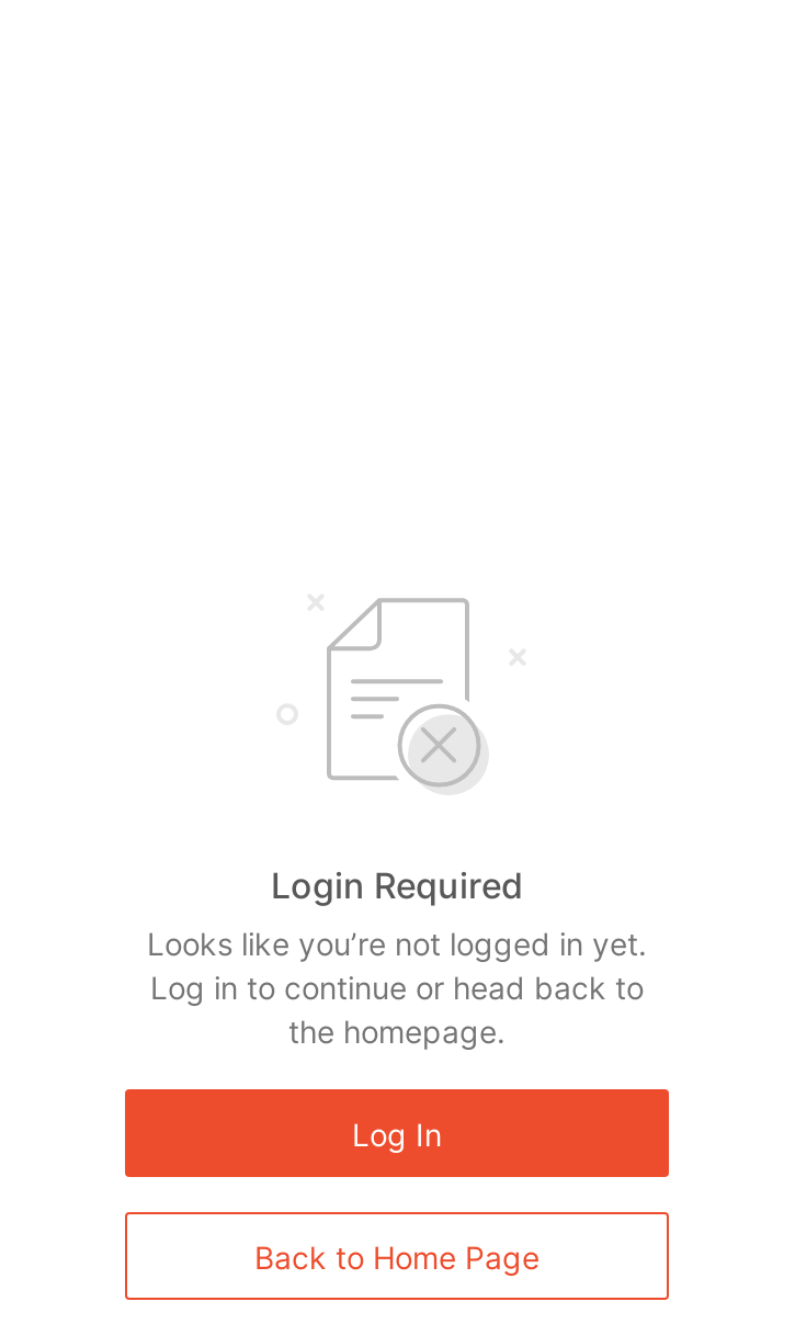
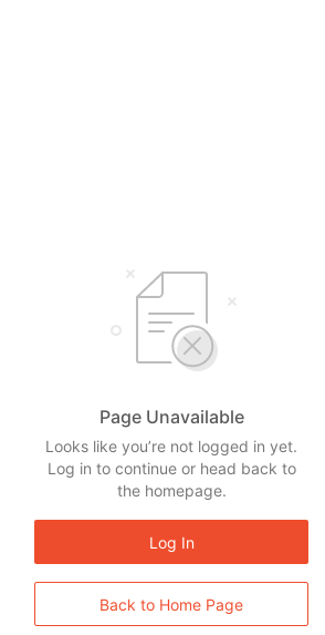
[271,863,523,907] Login Required -> [99,406,244,428] Page Unavailable

